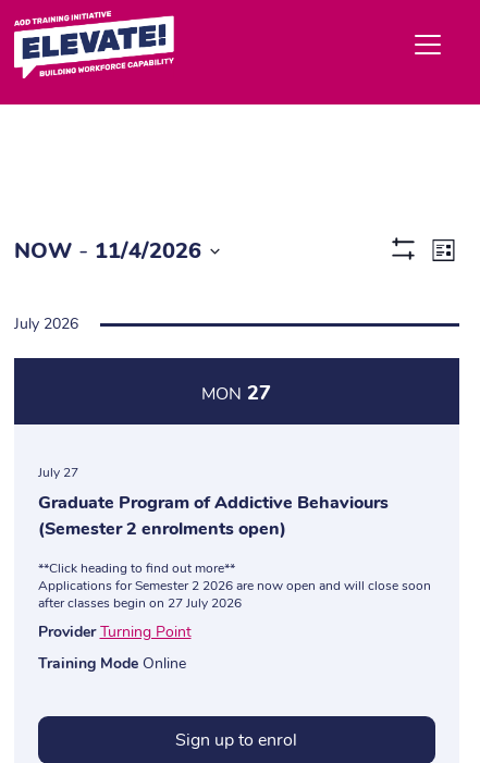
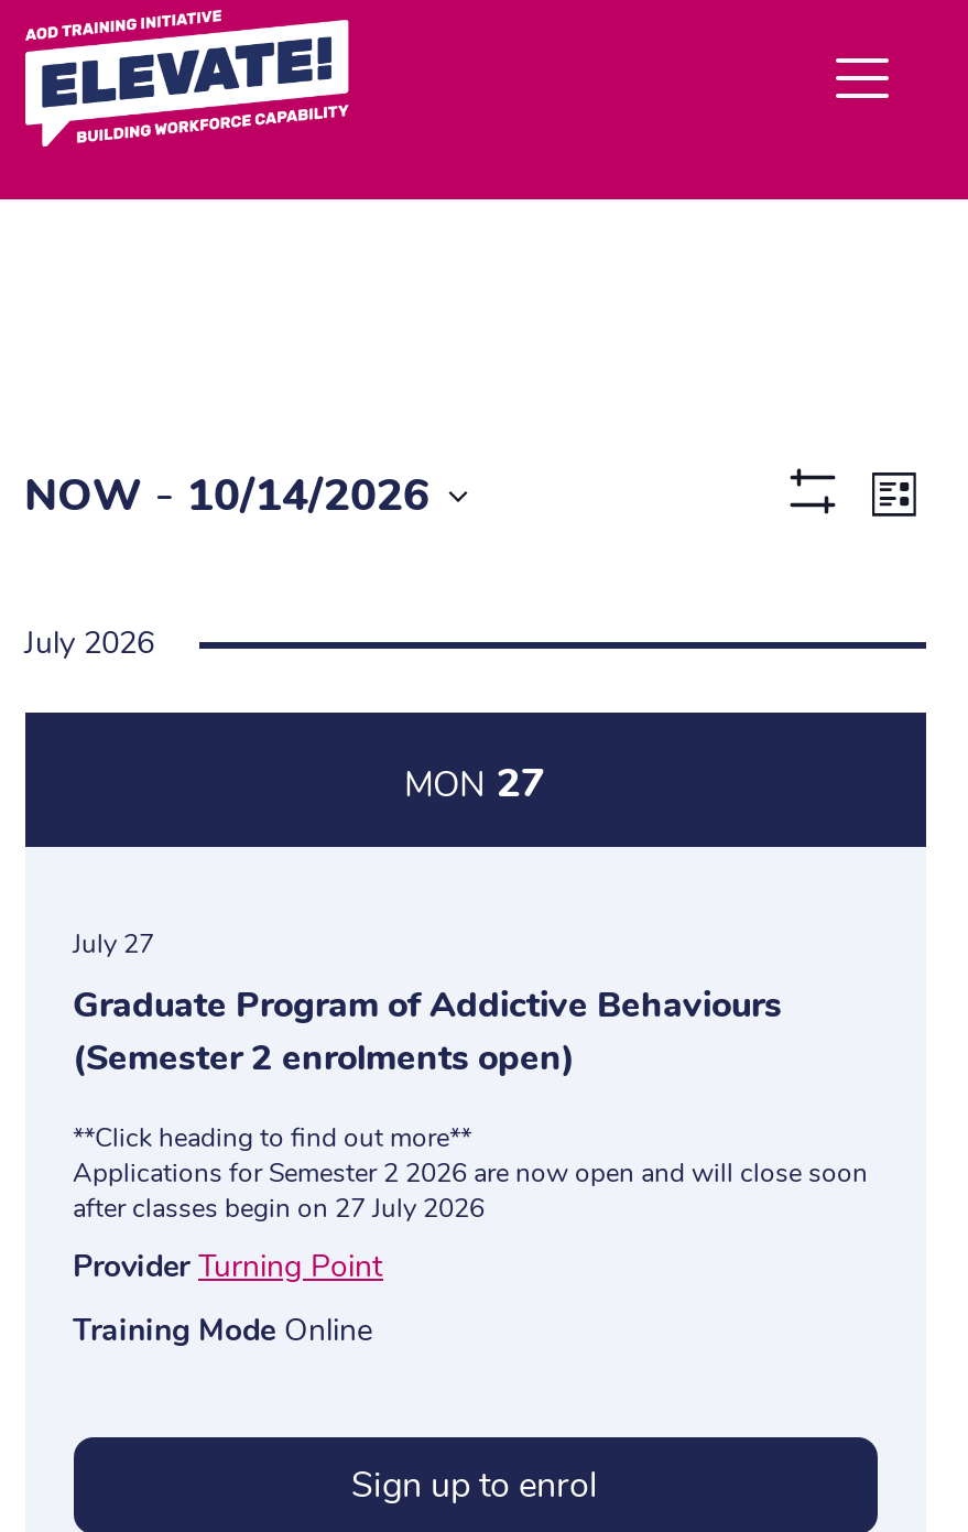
[14,234,201,267] NOW - 11/4/2026 -> [24,461,429,528] NOW - 10/14/2026

